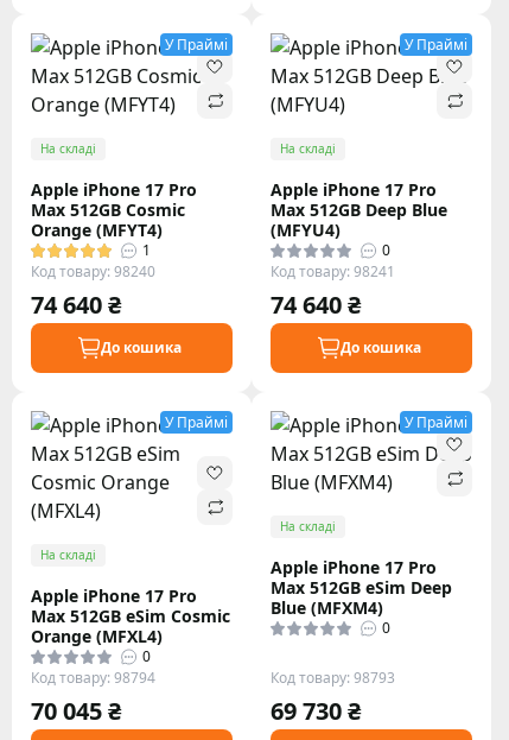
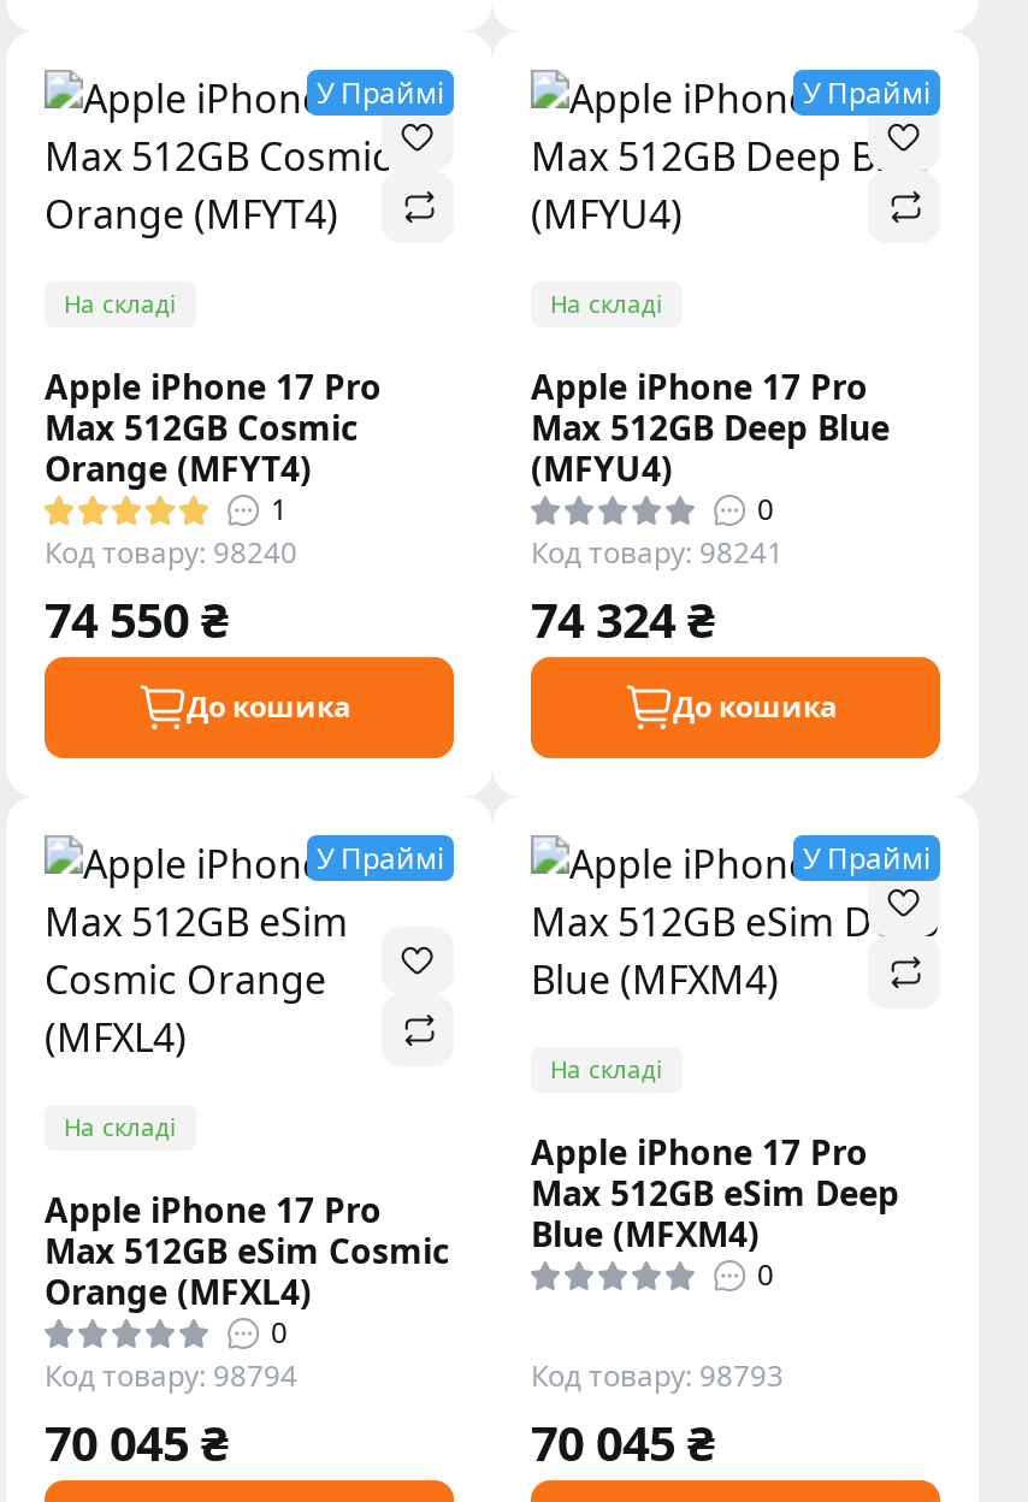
[31,289,121,321] 74 640 ₴ -> [45,587,228,652] 74 550 ₴
[271,289,361,321] 74 640 ₴ -> [531,587,714,652] 74 324 ₴
[271,695,361,727] 69 730 ₴ -> [531,1411,714,1476] 70 045 ₴

